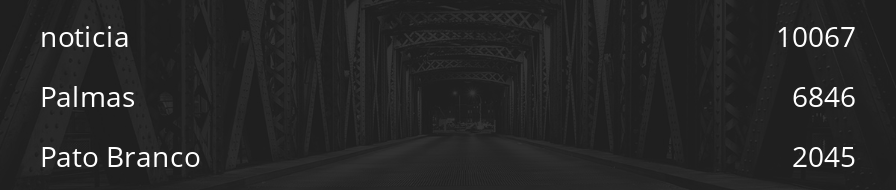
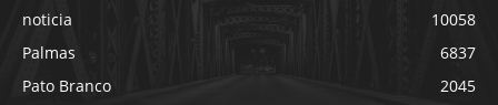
[776,17,856,55] 10067 -> [431,9,476,30] 10058
[792,77,856,115] 6846 -> [440,42,476,63] 6837

